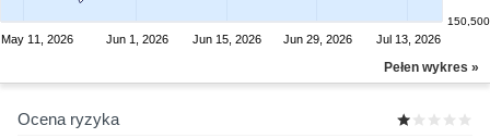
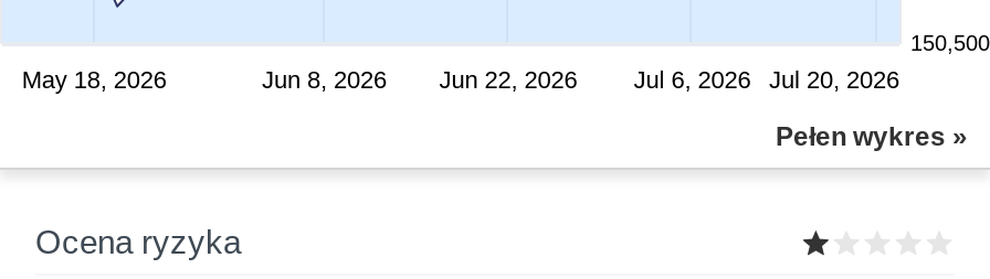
[1,33,440,46] May 11, 2026 | Jun 1, 2026 | Jun 15, 2026 | Jun 29, 2026 | Jul 13, 2026 -> [22,66,899,94] Jun 8, 2026 | Jun 22, 2026 | Jul 6, 2026 | Jul 20, 2026 | May 18, 2026

